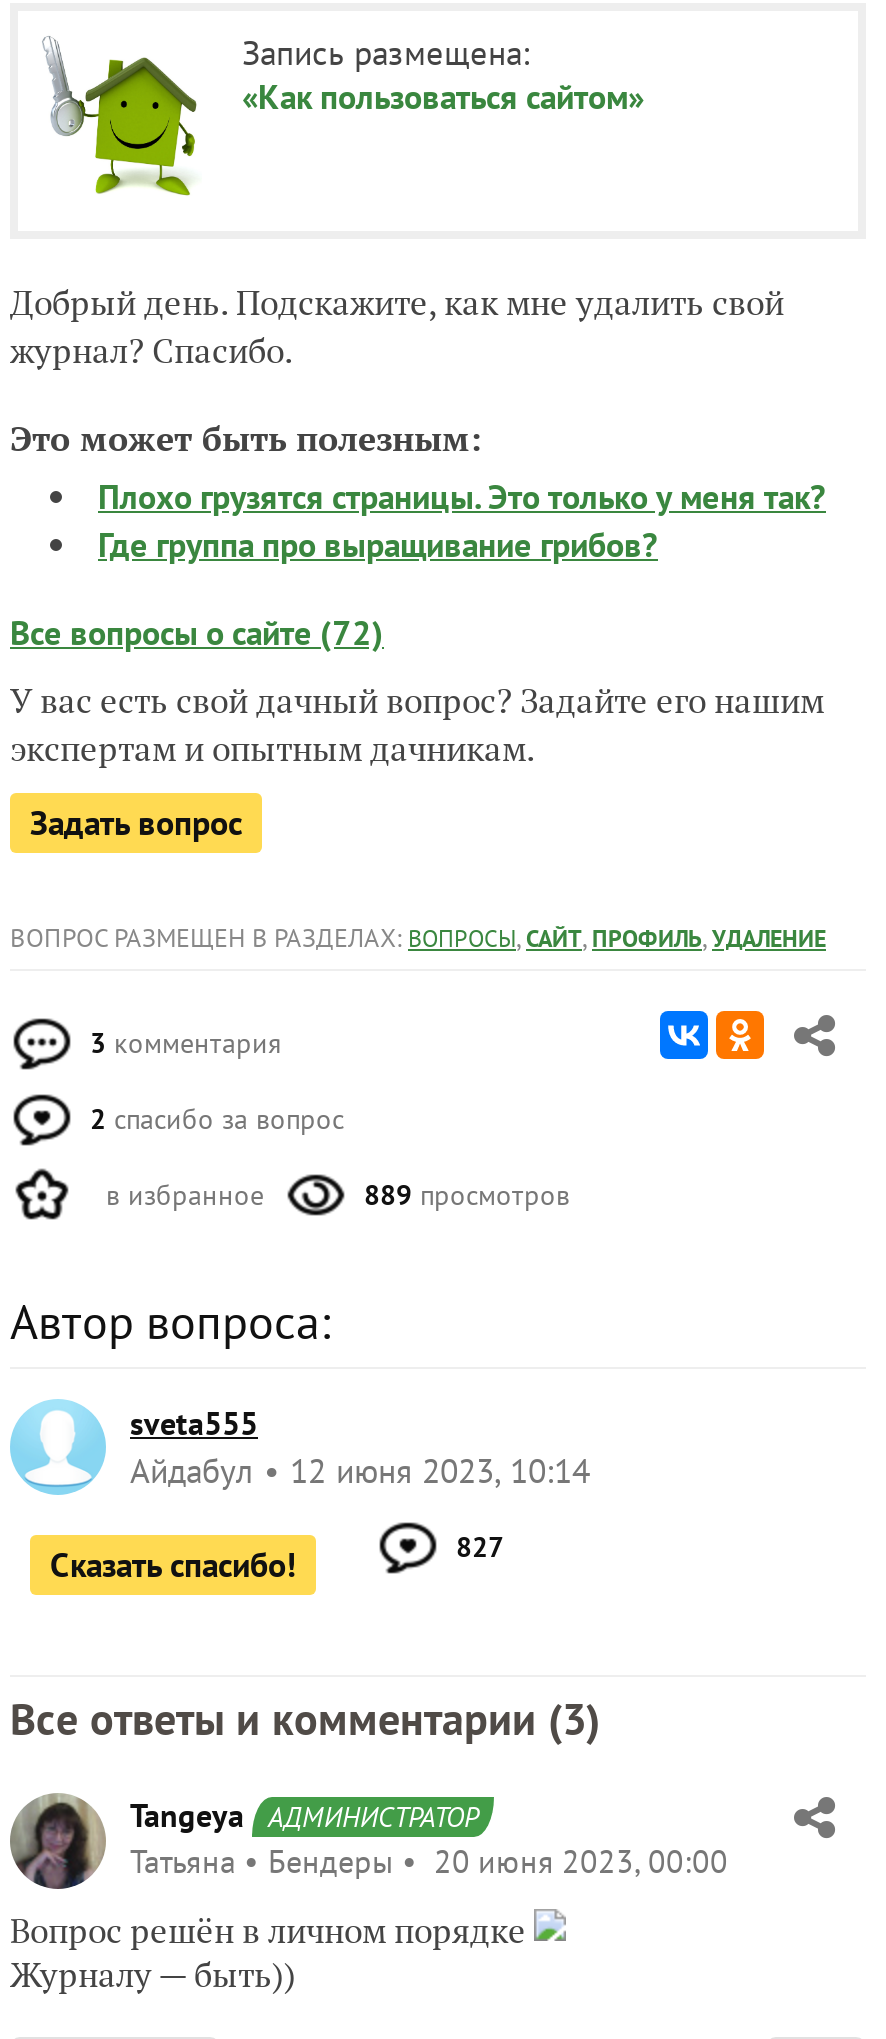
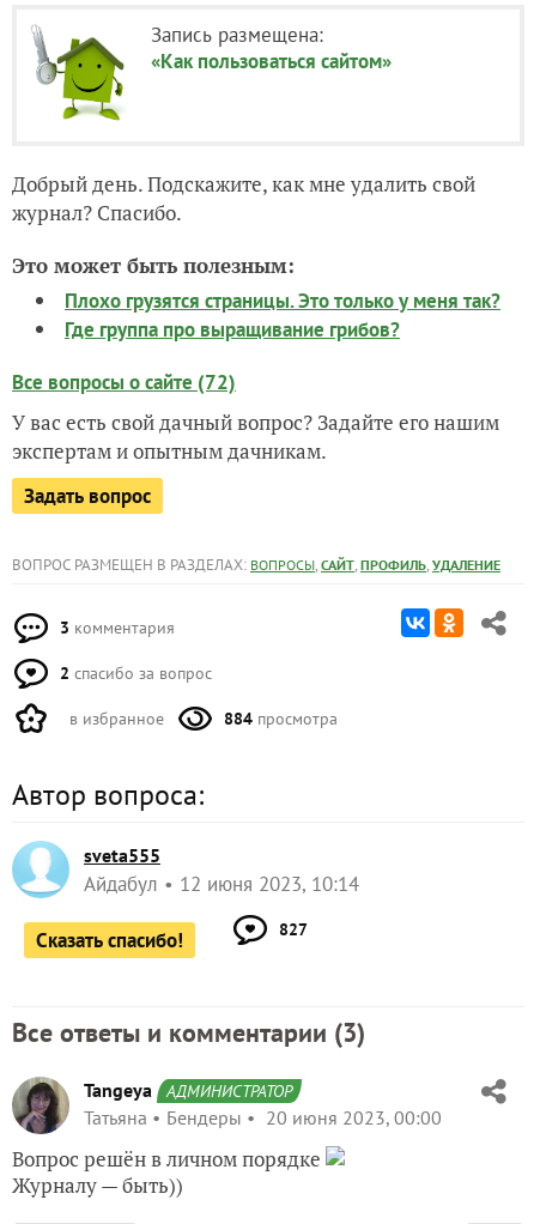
[364,1177,570,1213] 889 просмотров -> [224,708,338,729] 884 просмотра

